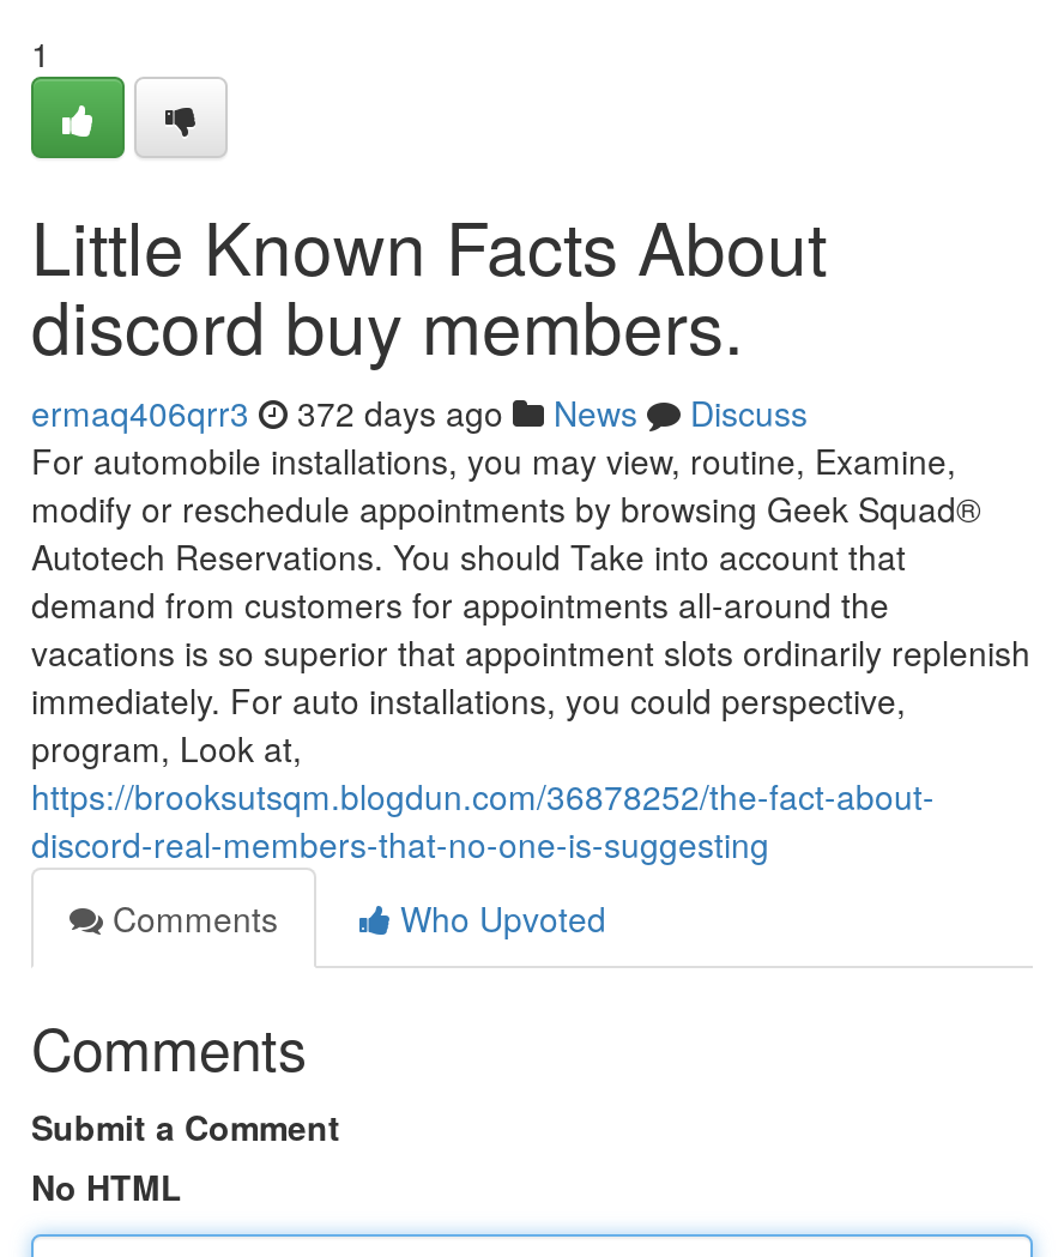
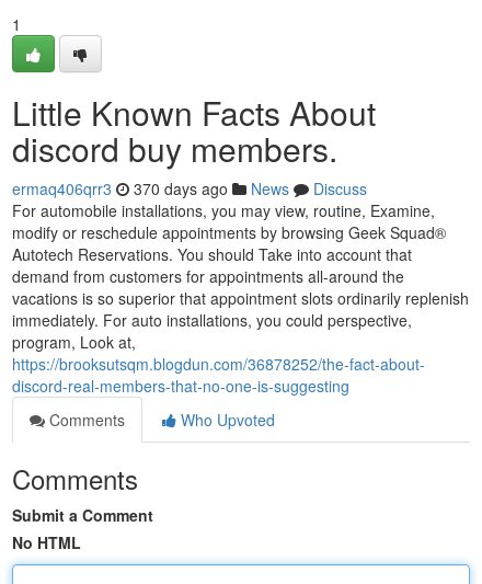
[31,388,808,436] ermaq406qrr3 372 days ago News Discuss -> [12,178,367,199] ermaq406qrr3 370 days ago News Discuss

